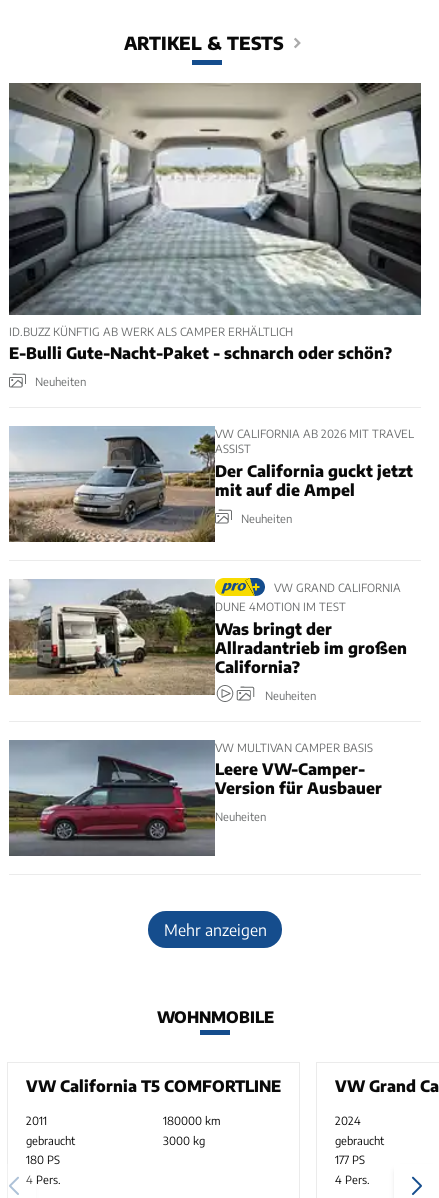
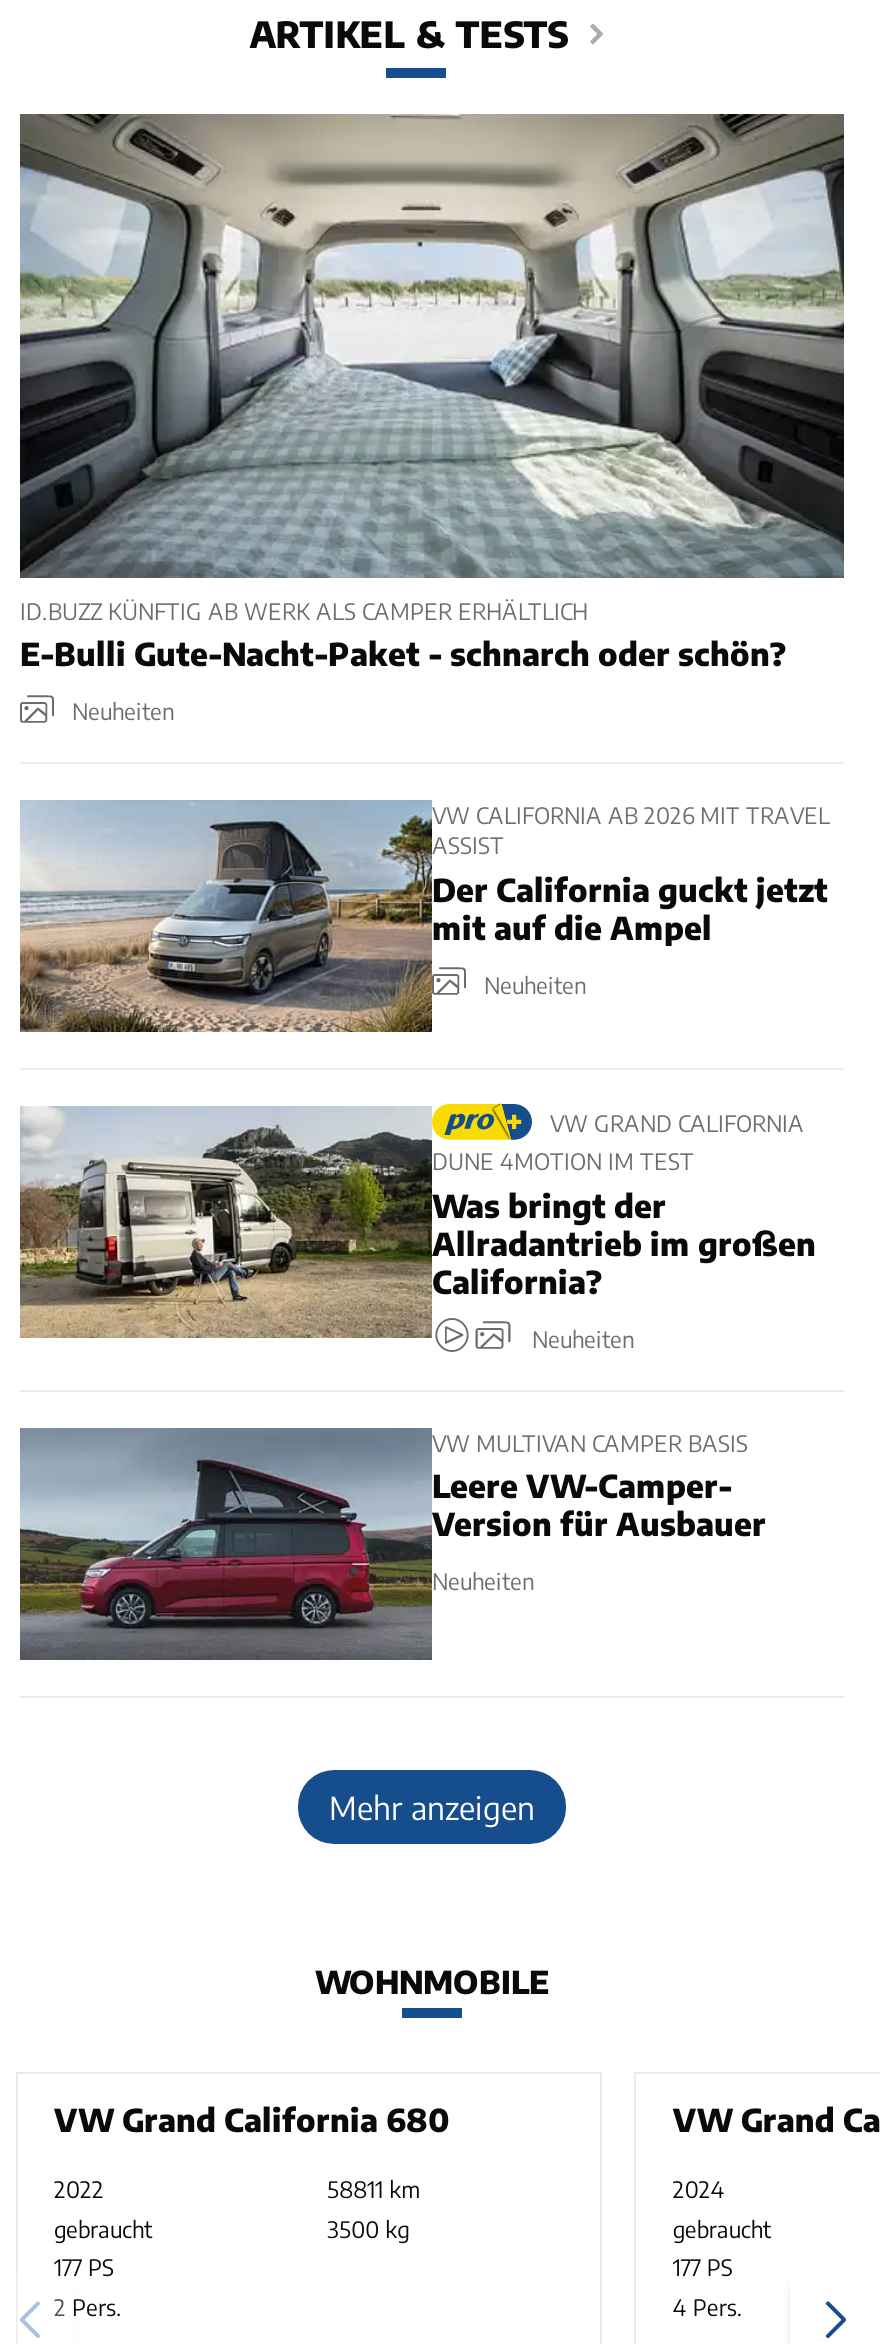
[26,1076,281,1095] VW California T5 COMFORTLINE -> [54,2101,450,2139] VW Grand California 680
[26,1113,47,1127] 2011 -> [54,2175,104,2203] 2022
[163,1113,221,1127] 180000 km -> [327,2175,421,2203] 58811 km
[26,1133,205,1186] 3000 kg | 180 PS | 4 Pers. -> [54,2214,409,2320] 3500 kg | 177 PS | 2 Pers.

